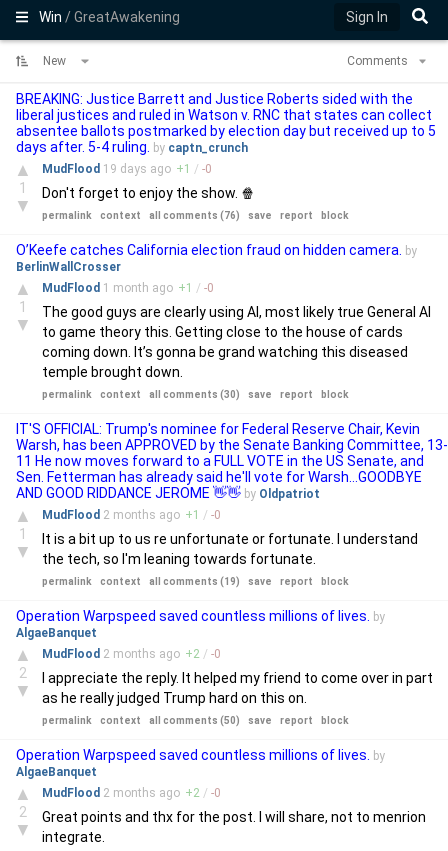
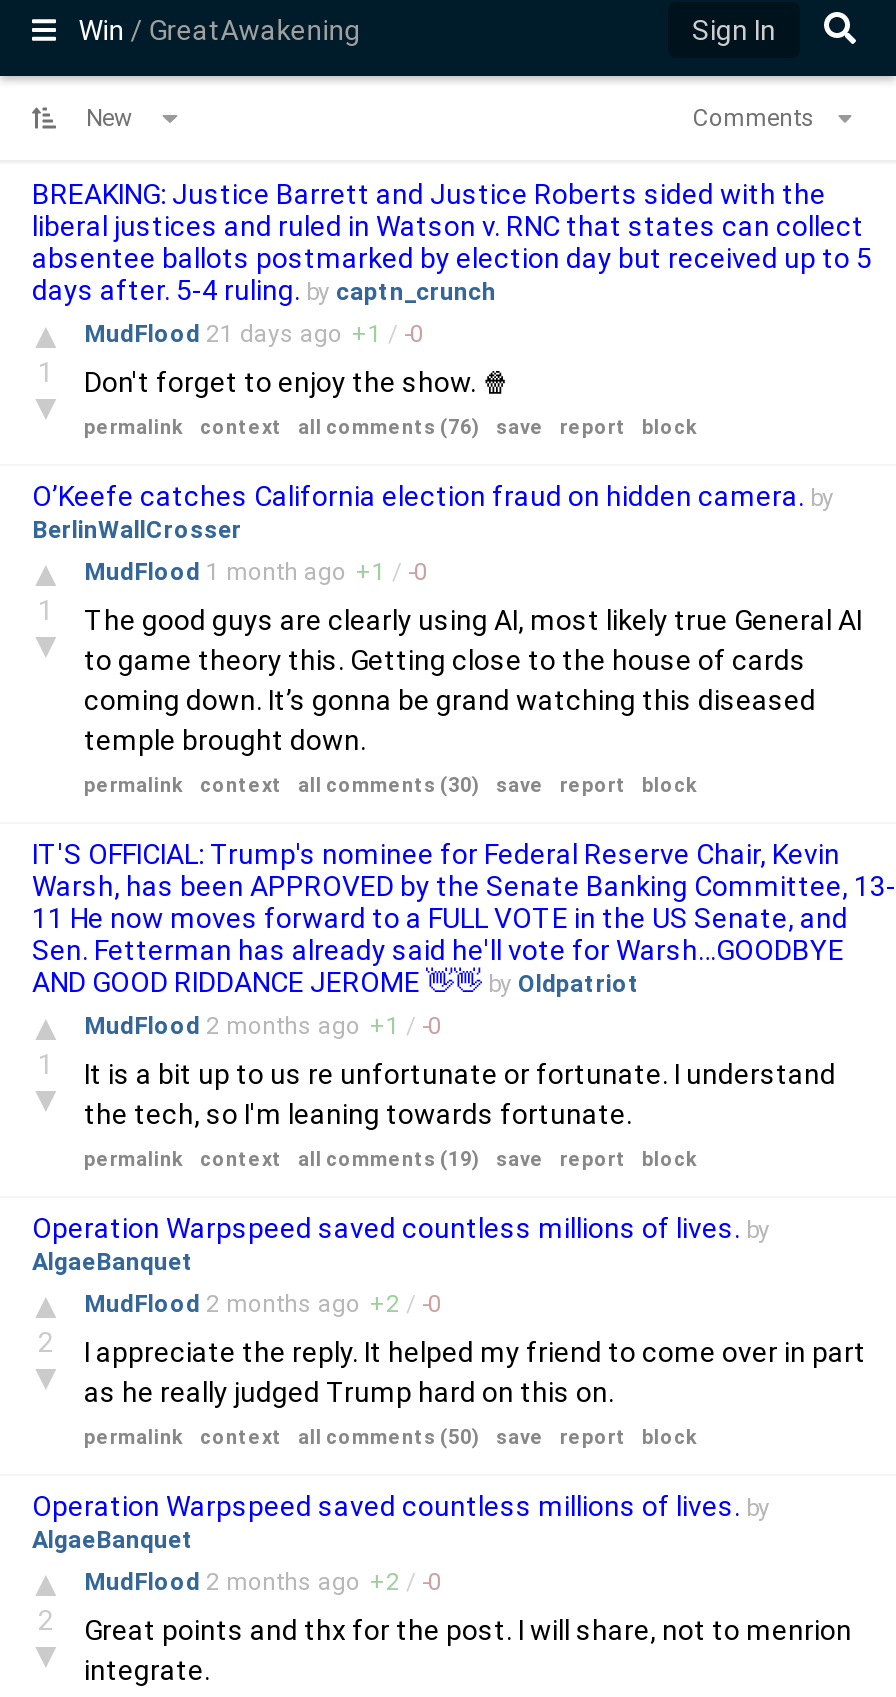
[42,162,212,176] MudFlood 19 days ago + 1 / - 0 -> [84,320,424,348] MudFlood 21 days ago + 1 / - 0

